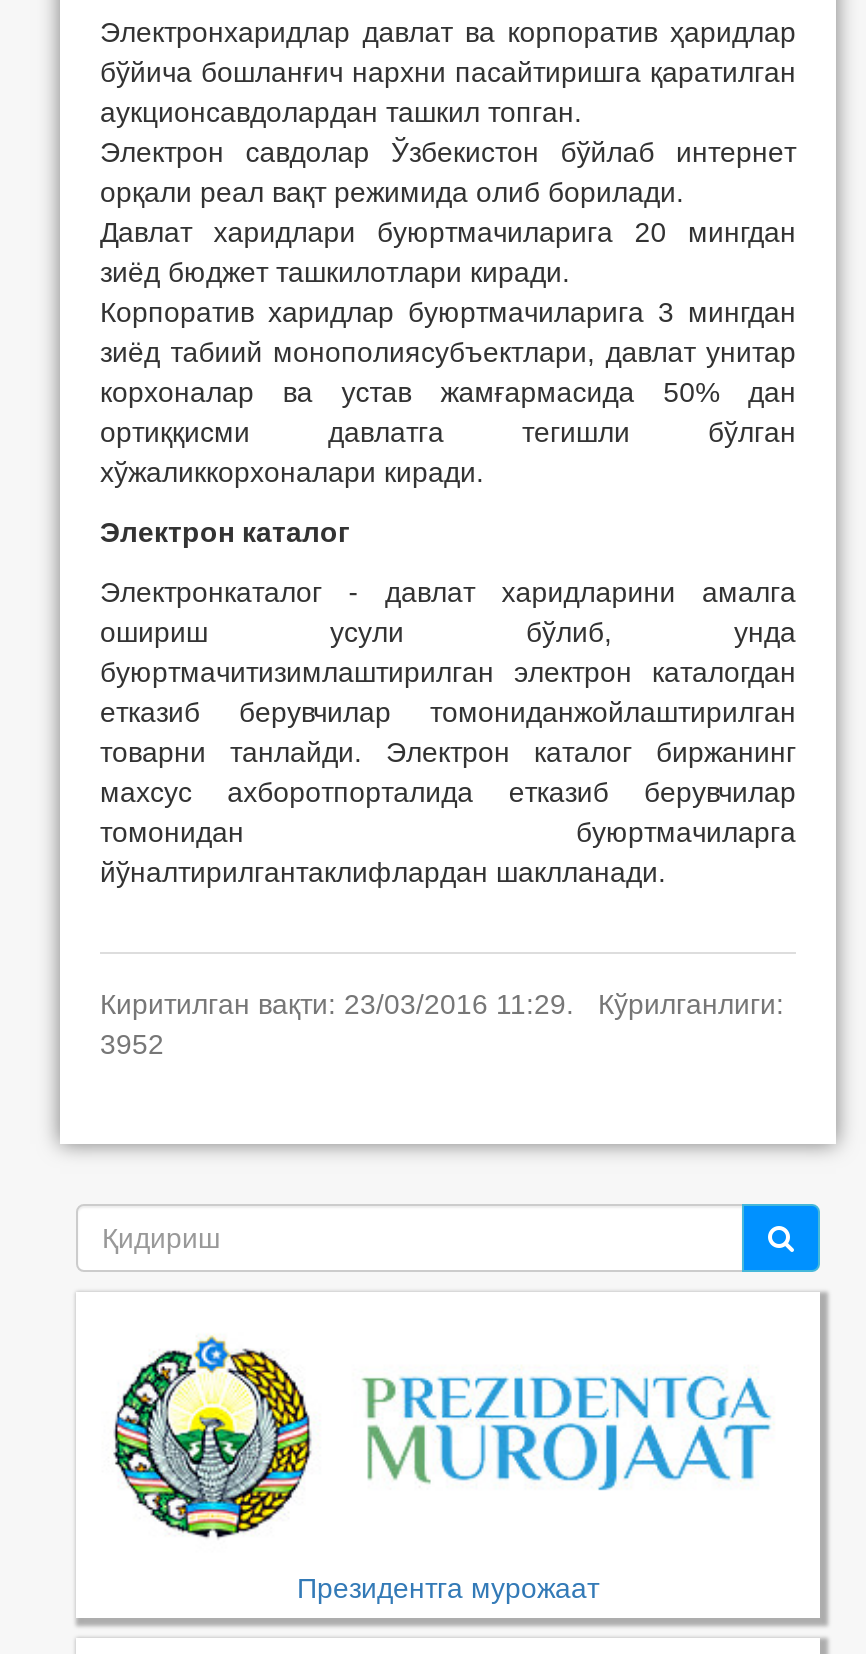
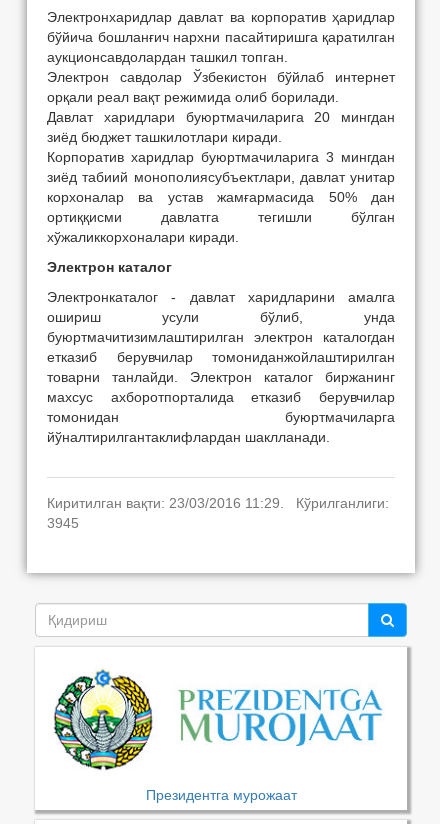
[100,1028,164,1060] 3952 -> [47,515,79,531] 3945

